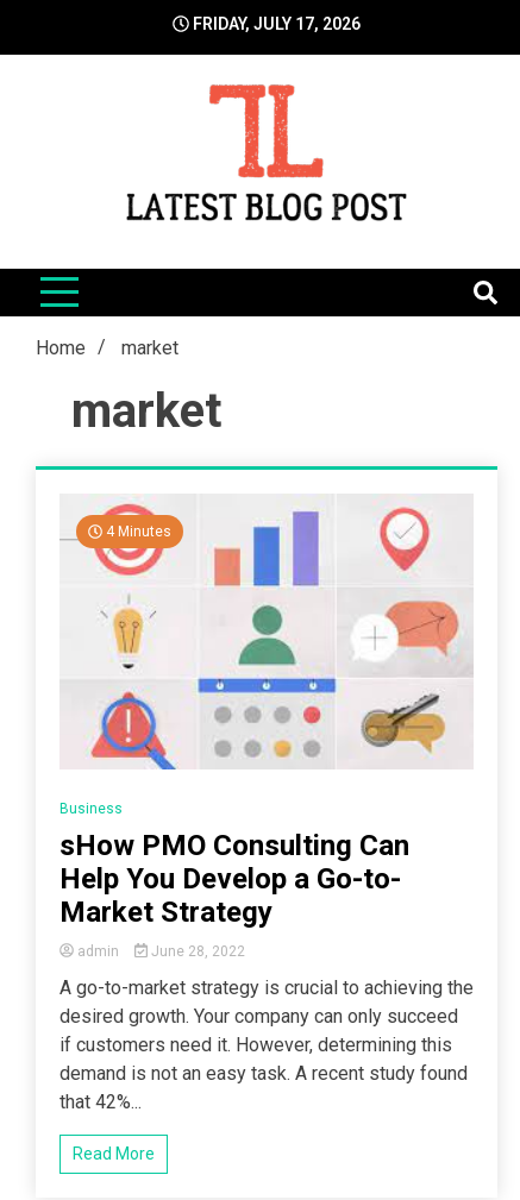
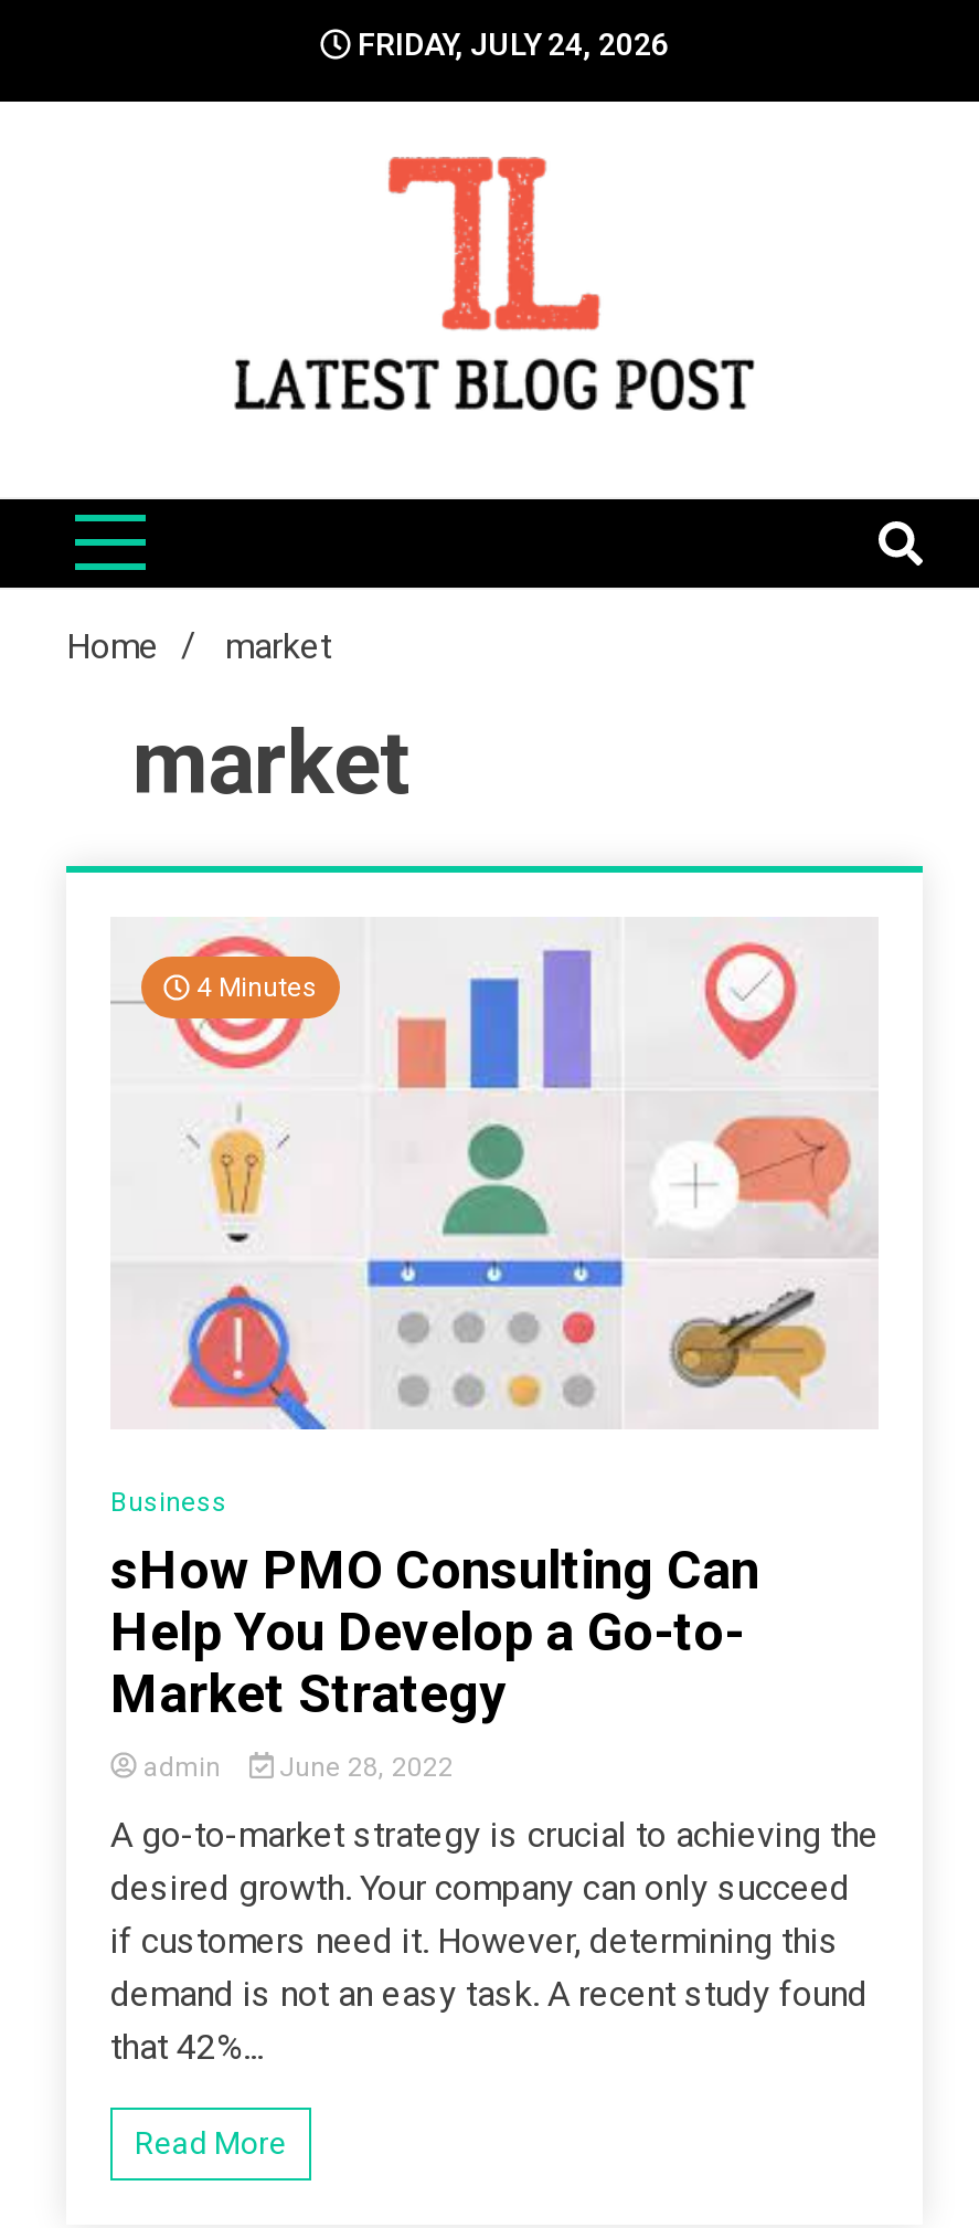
[189,14,361,33] FRIDAY, JULY 17, 2026 -> [351,27,669,62] FRIDAY, JULY 24, 2026

